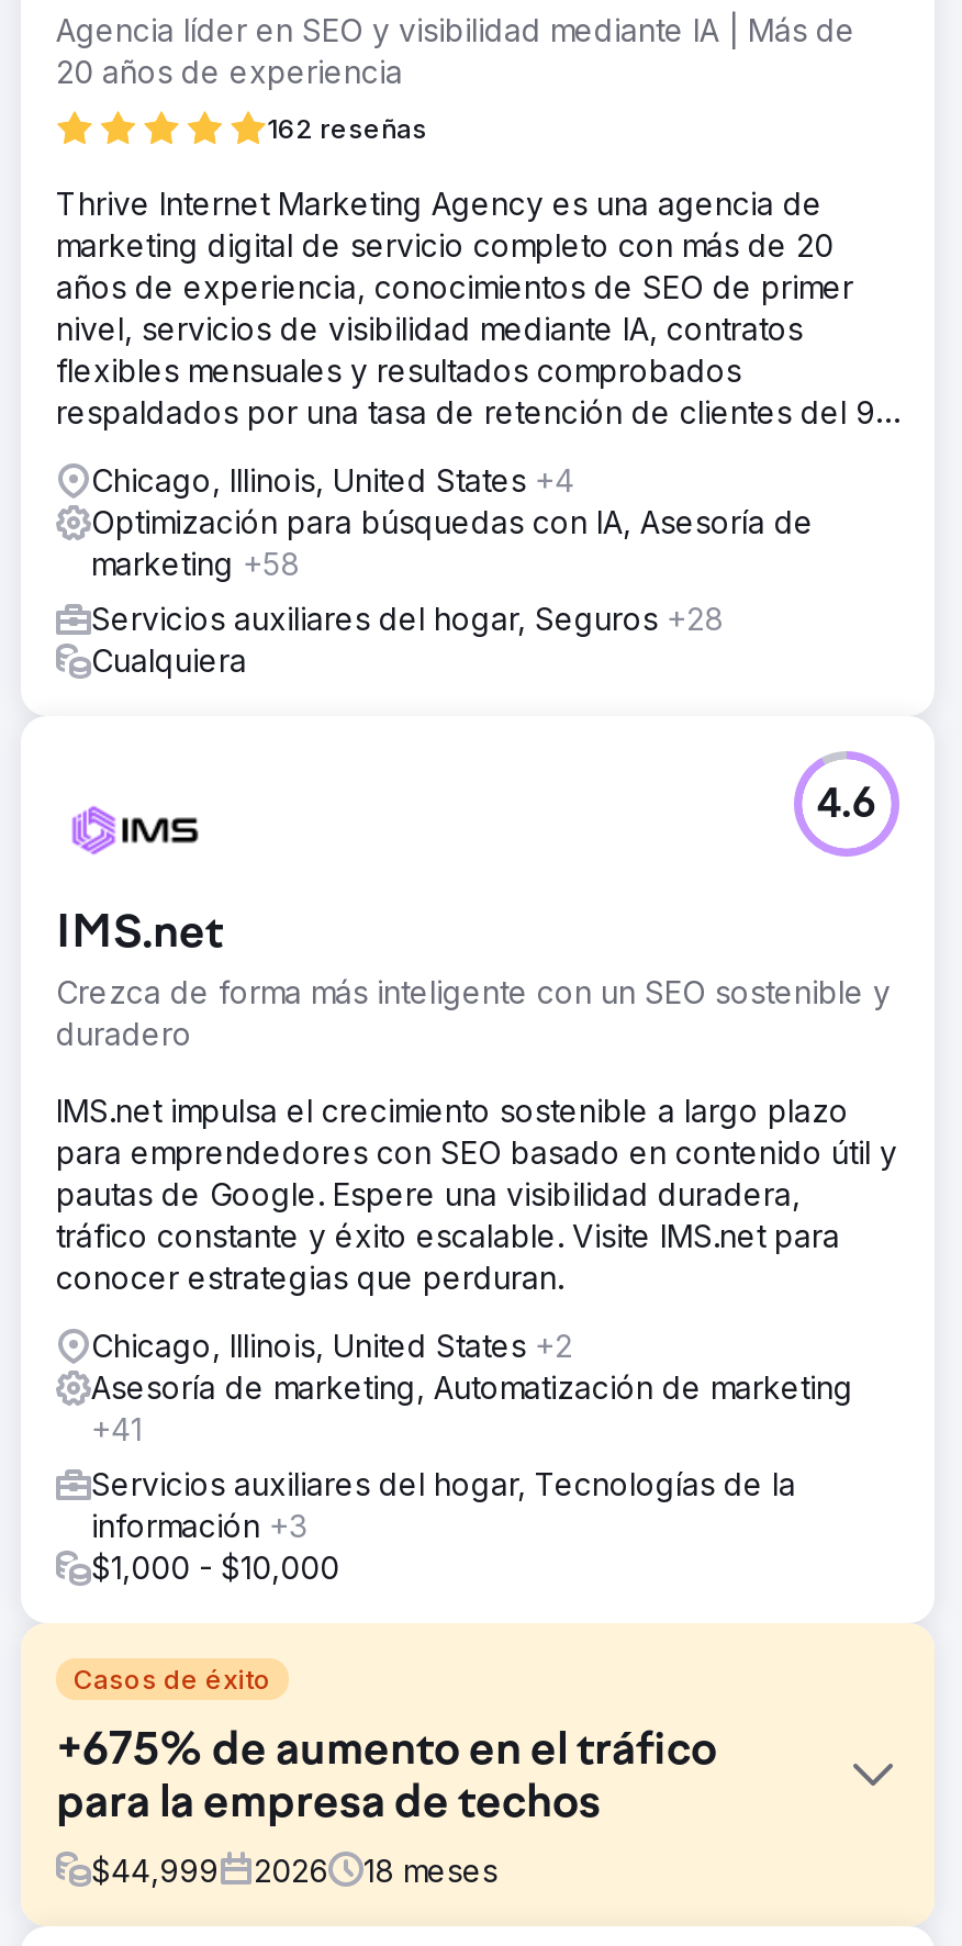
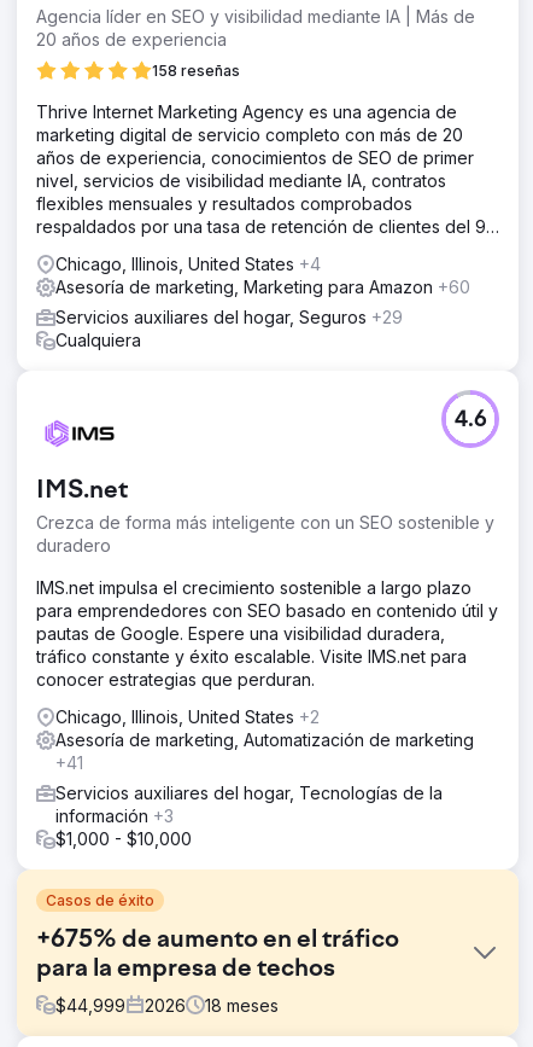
[267,111,427,144] 162 reseñas -> [152,61,240,79] 158 reseñas
[91,502,814,581] Optimización para búsquedas con IA, Asesoría de | marketing +58 -> [55,276,470,297] Asesoría de marketing, Marketing para Amazon +60
[91,599,724,636] Servicios auxiliares del hogar, Seguros +28 -> [55,306,403,327] Servicios auxiliares del hogar, Seguros +29

